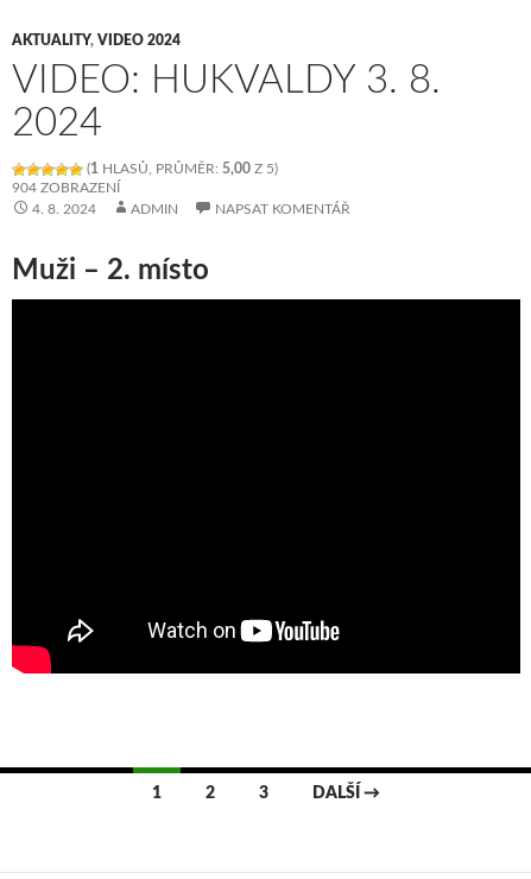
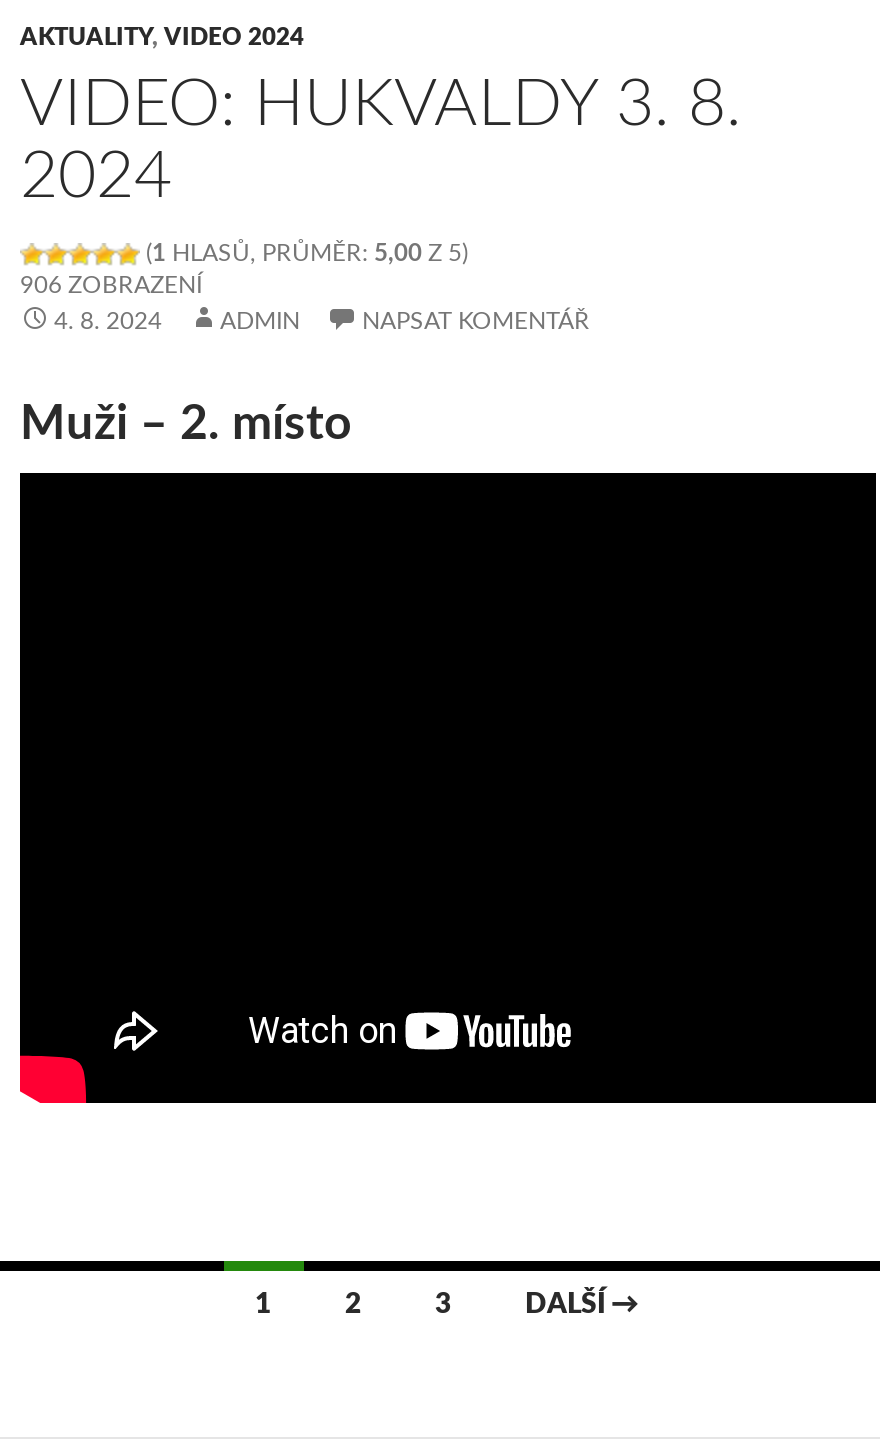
[12,181,120,195] 904 ZOBRAZENÍ -> [20,273,202,297] 906 ZOBRAZENÍ

